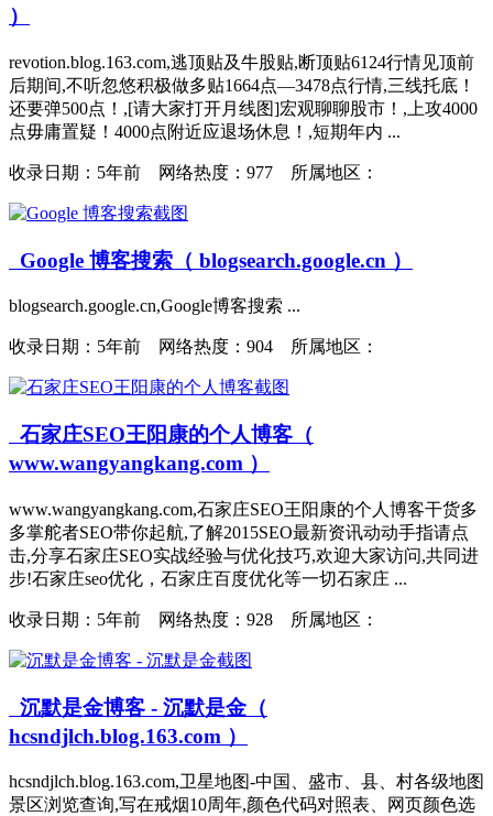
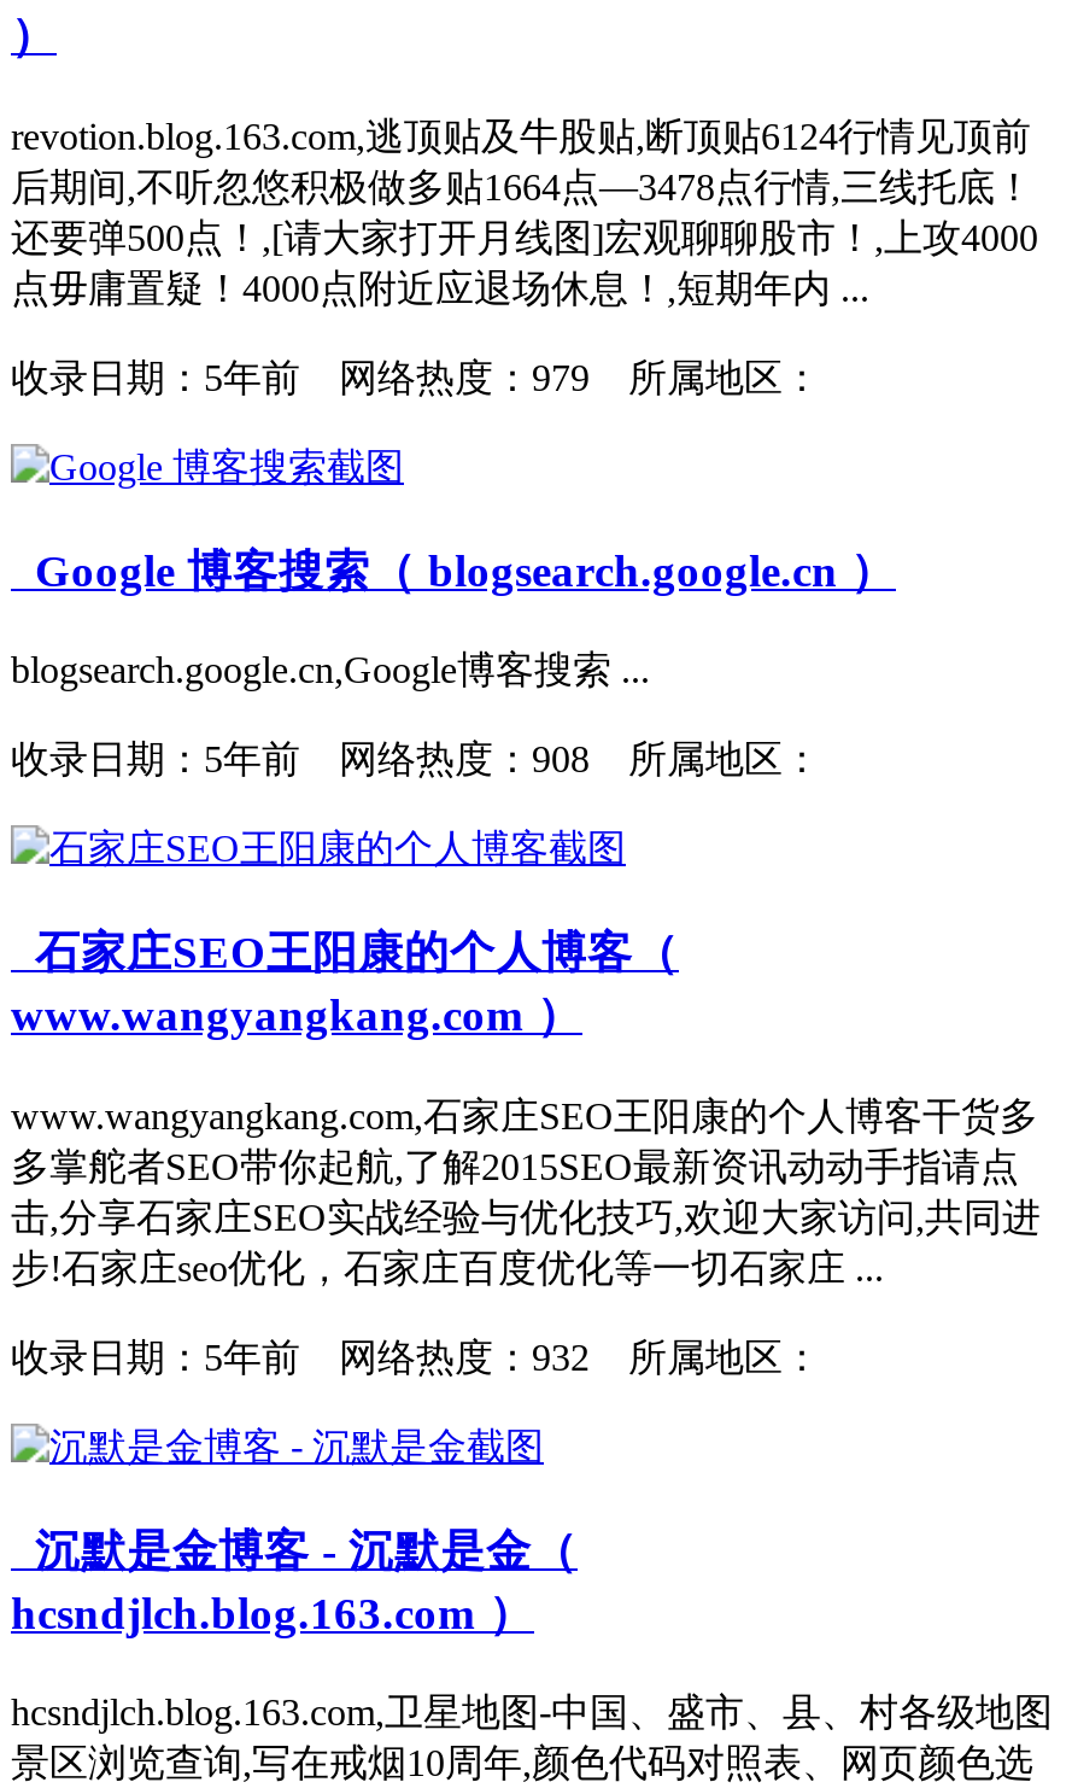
[9,163,379,182] 收录日期：5年前 网络热度：977 所属地区： -> [11,357,821,398] 收录日期：5年前 网络热度：979 所属地区：
[9,337,379,356] 收录日期：5年前 网络热度：904 所属地区： -> [11,739,821,780] 收录日期：5年前 网络热度：908 所属地区：
[9,610,379,629] 收录日期：5年前 网络热度：928 所属地区： -> [11,1337,821,1378] 收录日期：5年前 网络热度：932 所属地区：

